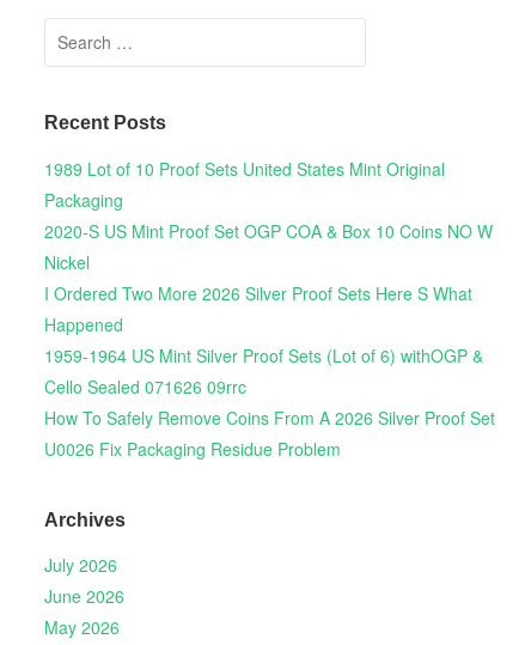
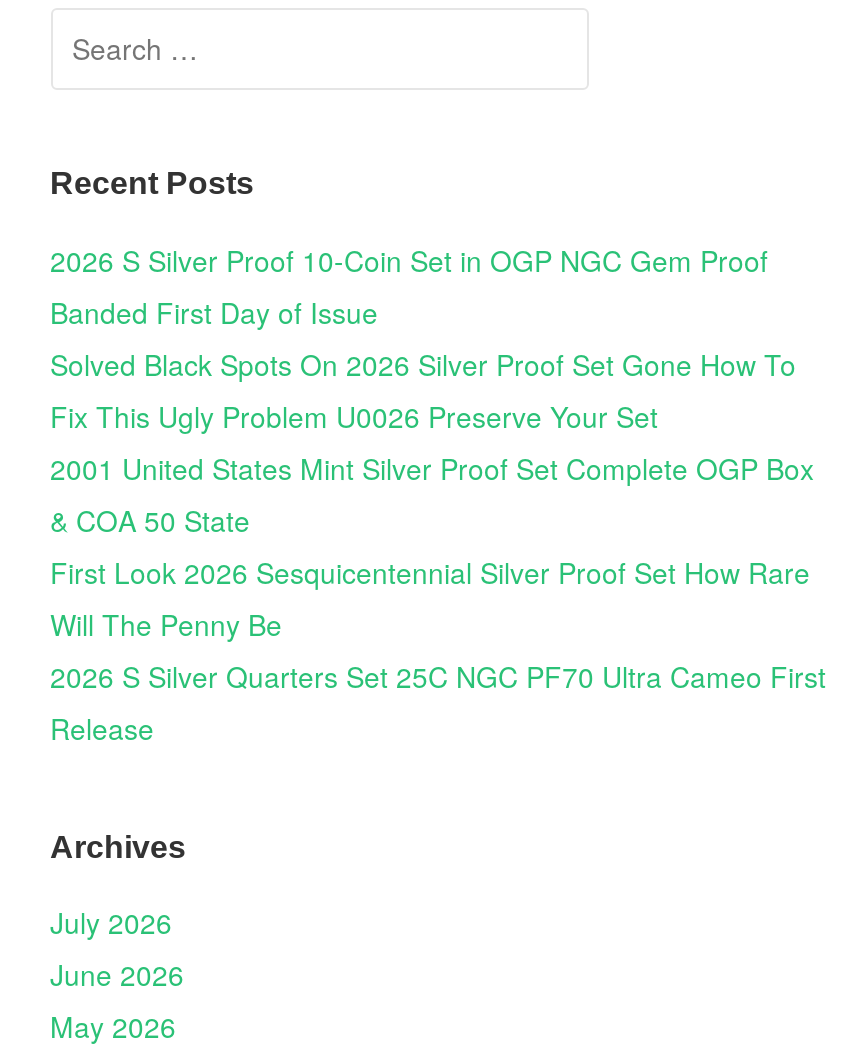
[44,156,494,460] 1989 Lot of 10 Proof Sets United States Mint Original | Packaging | 2020-S US Mint Proof Set OGP COA & Box 10 Coins NO W | Nickel | I Ordered Two More 2026 Silver Proof Sets Here S What | Happened | 1959-1964 US Mint Silver Proof Sets (Lot of 6) withOGP & | Cello Sealed 071626 09rrc | How To Safely Remove Coins From A 2026 Silver Proof Set | U0026 Fix Packaging Residue Problem -> [50,239,826,747] 2026 S Silver Proof 10-Coin Set in OGP NGC Gem Proof | Banded First Day of Issue | Solved Black Spots On 2026 Silver Proof Set Gone How To | Fix This Ugly Problem U0026 Preserve Your Set | 2001 United States Mint Silver Proof Set Complete OGP Box | & COA 50 State | First Look 2026 Sesquicentennial Silver Proof Set How Rare | Will The Penny Be | 2026 S Silver Quarters Set 25C NGC PF70 Ultra Cameo First | Release

